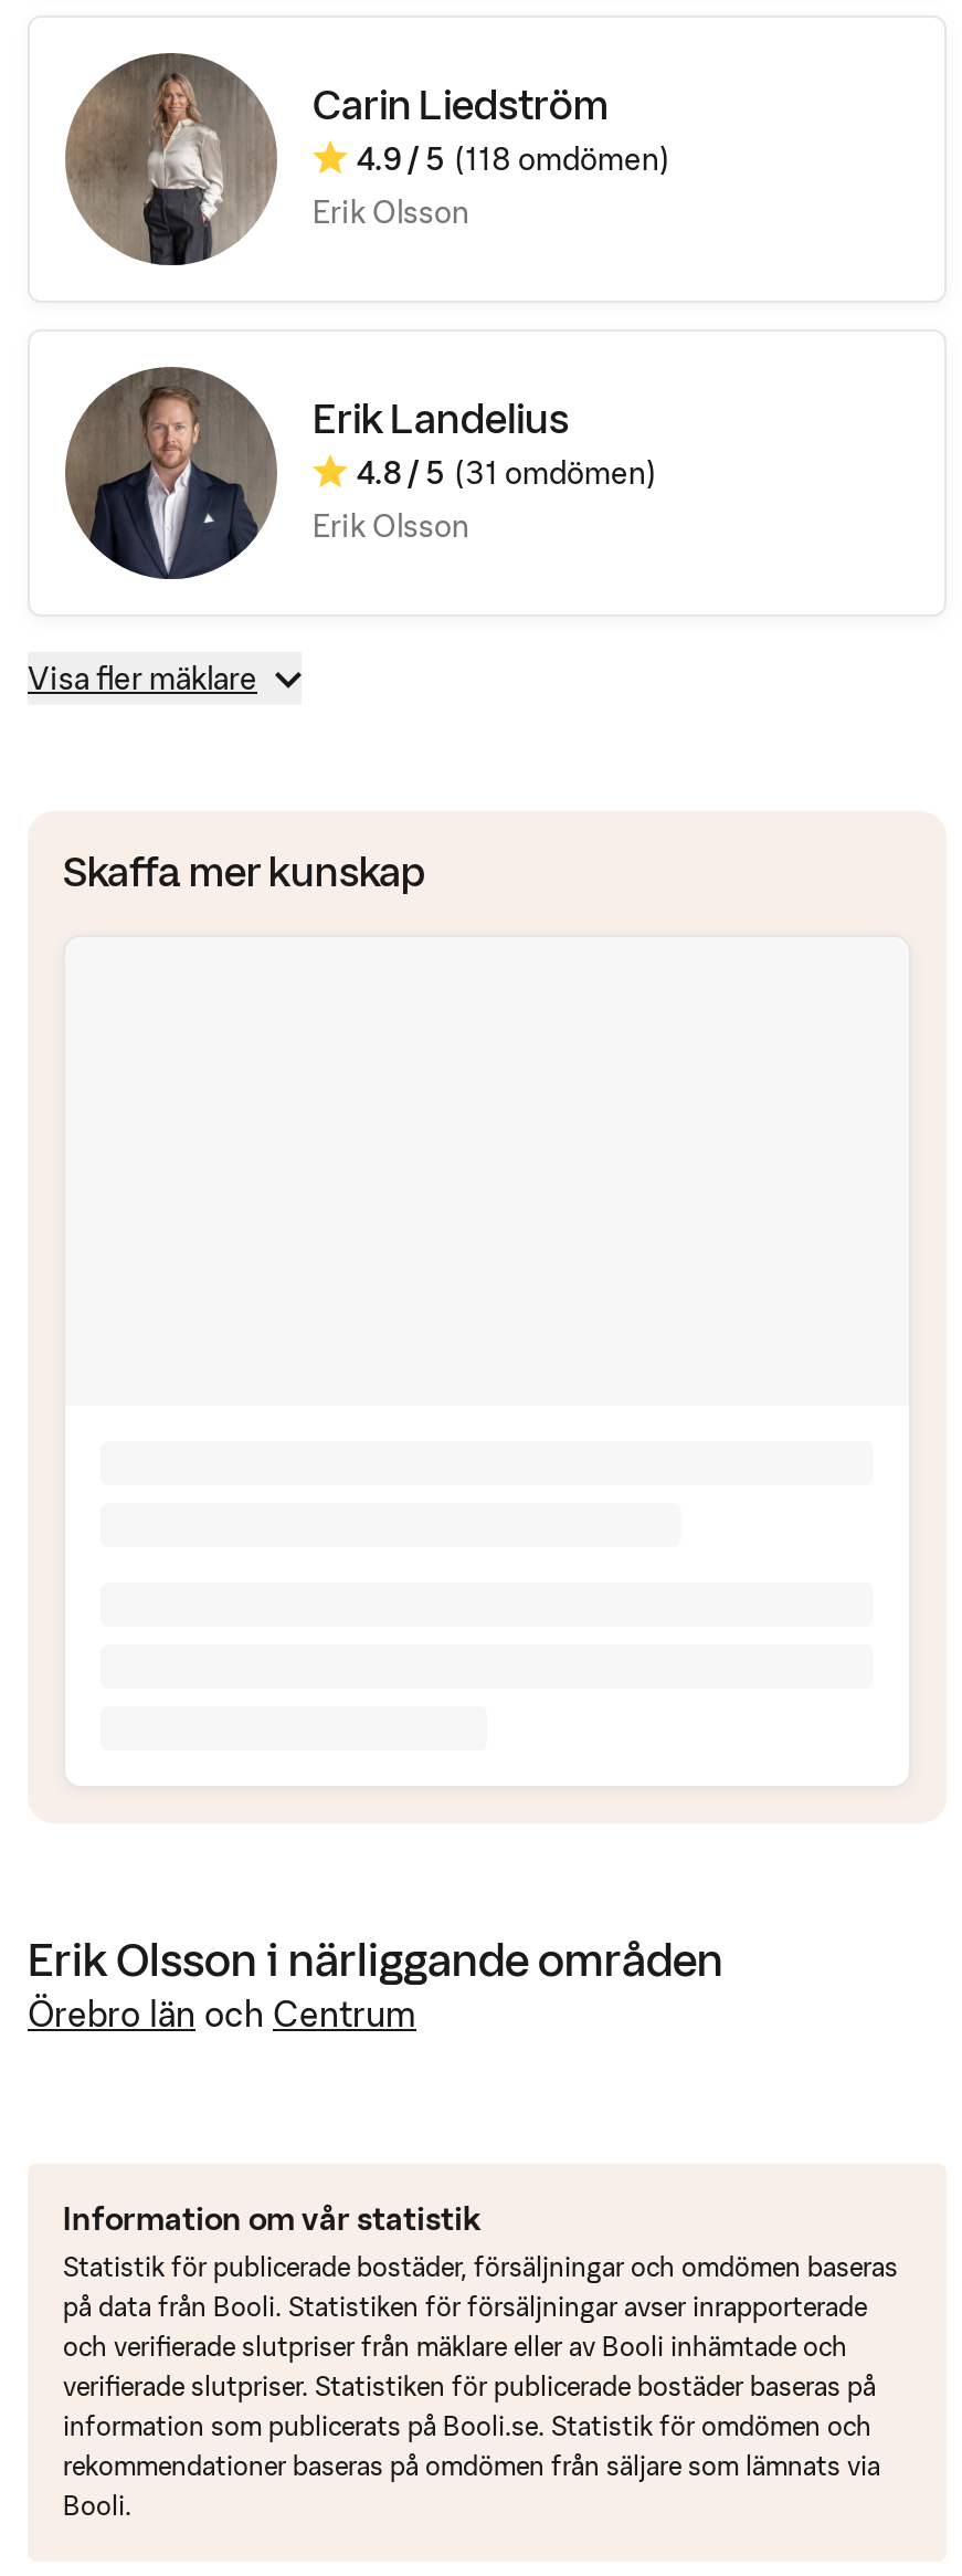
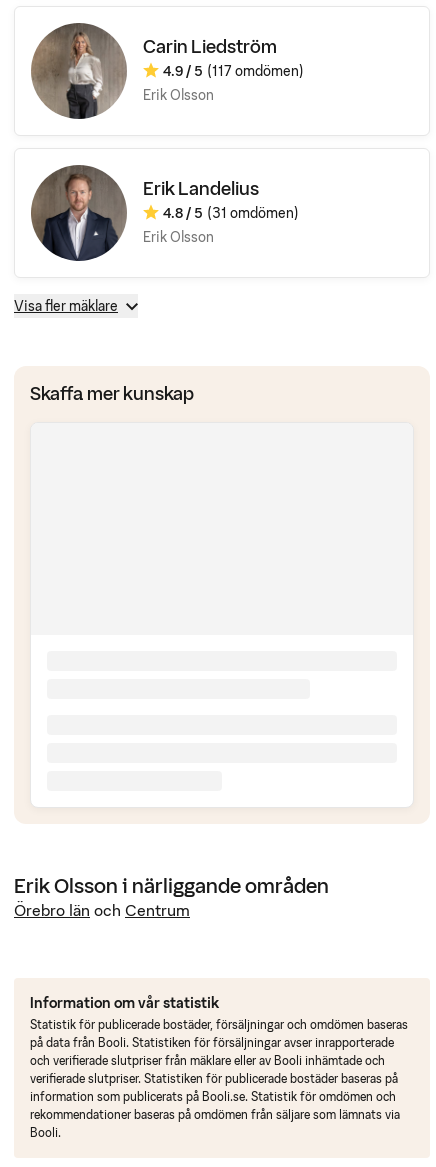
[357,139,670,179] 4.9 / 5 (118 omdömen) -> [163,61,304,79] 4.9 / 5 (117 omdömen)

